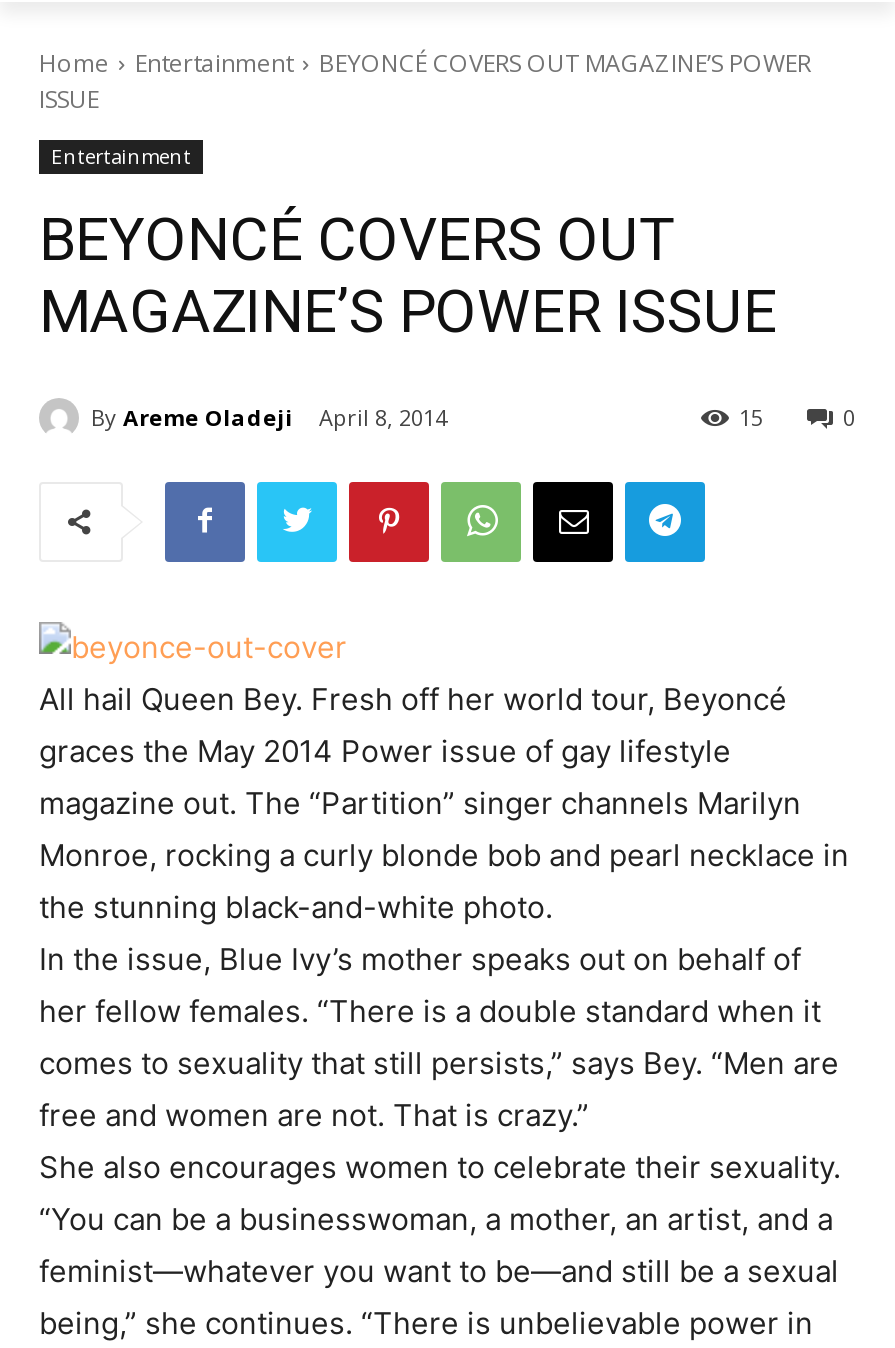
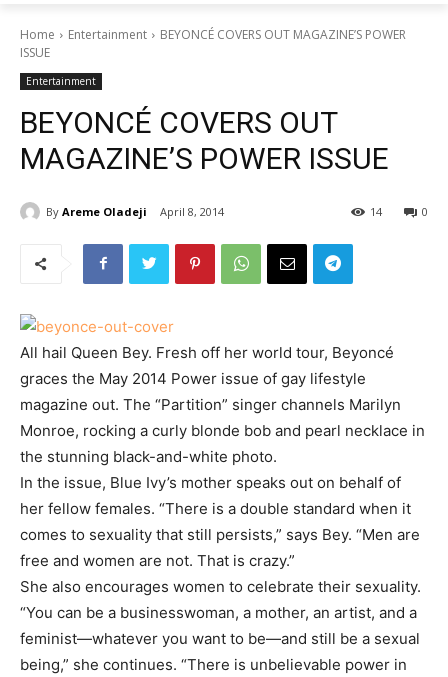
[739,403,763,433] 15 -> [370,204,382,219] 14

